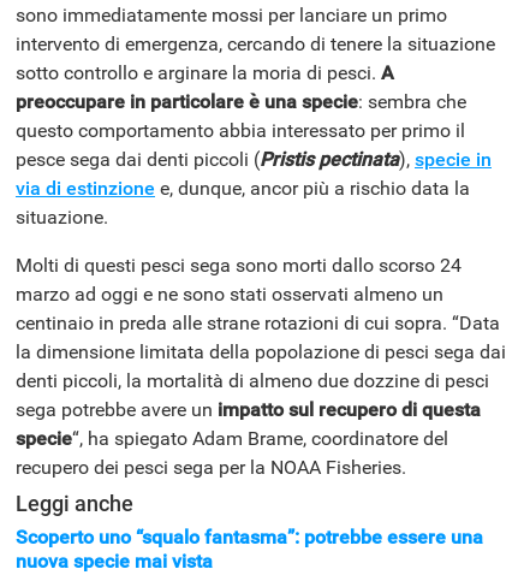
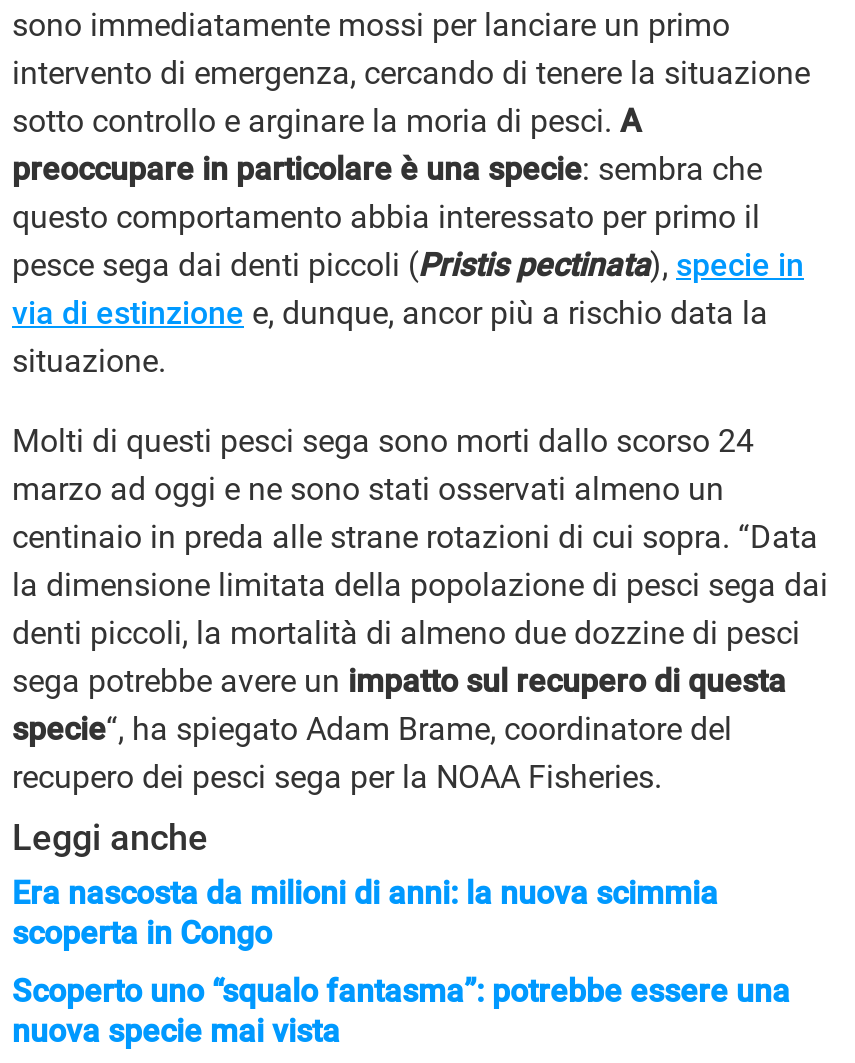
none -> [12,875,718,953] Era nascosta da milioni di anni: la nuova scimmia | scoperta in Congo

